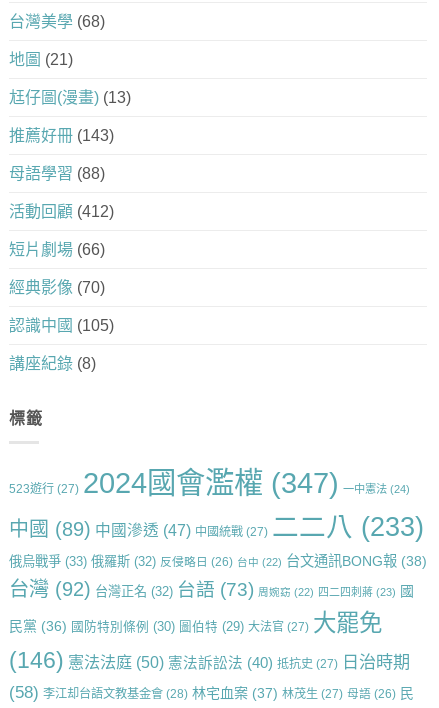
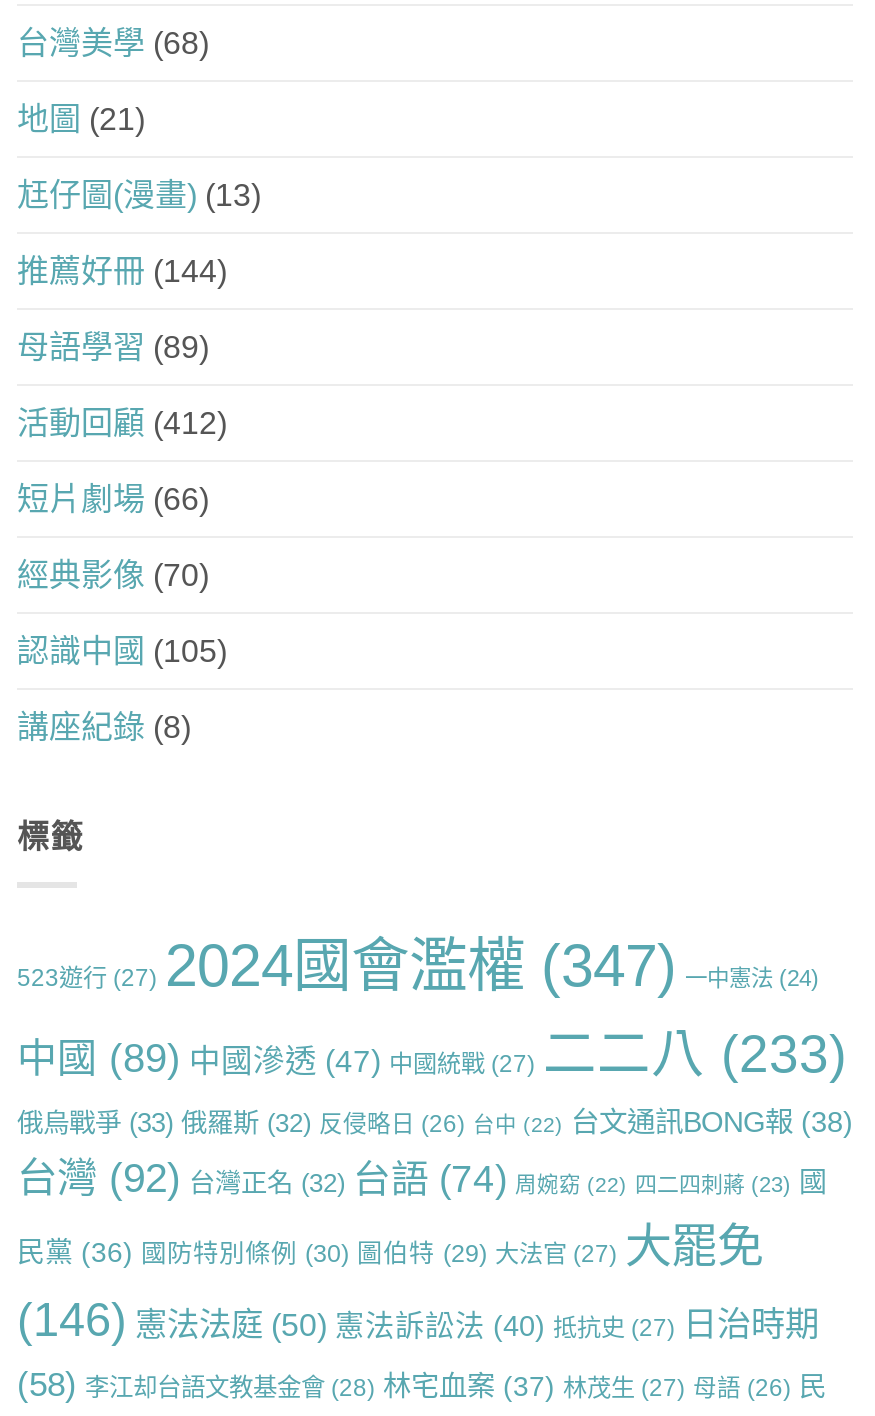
[9,127,114,144] 推薦好冊(143) -> [17,254,227,288] 推薦好冊(144)
[9,165,105,182] 母語學習(88) -> [17,330,209,364] 母語學習(89)
[9,578,414,600] 台灣(92) 台灣正名(32) 台語(73) 周婉窈(22) 四二四刺蔣(23) 國 -> [17,1157,827,1201] 台灣(92) 台灣正名(32) 台語(74) 周婉窈(22) 四二四刺蔣(23) 國

